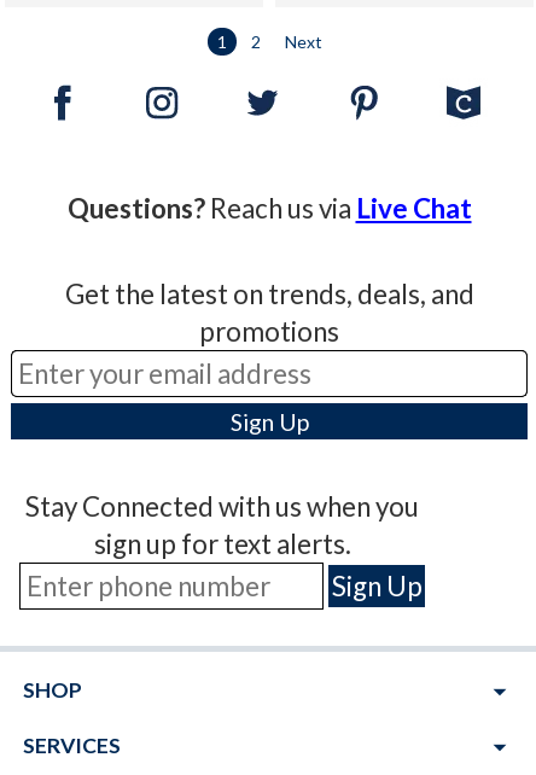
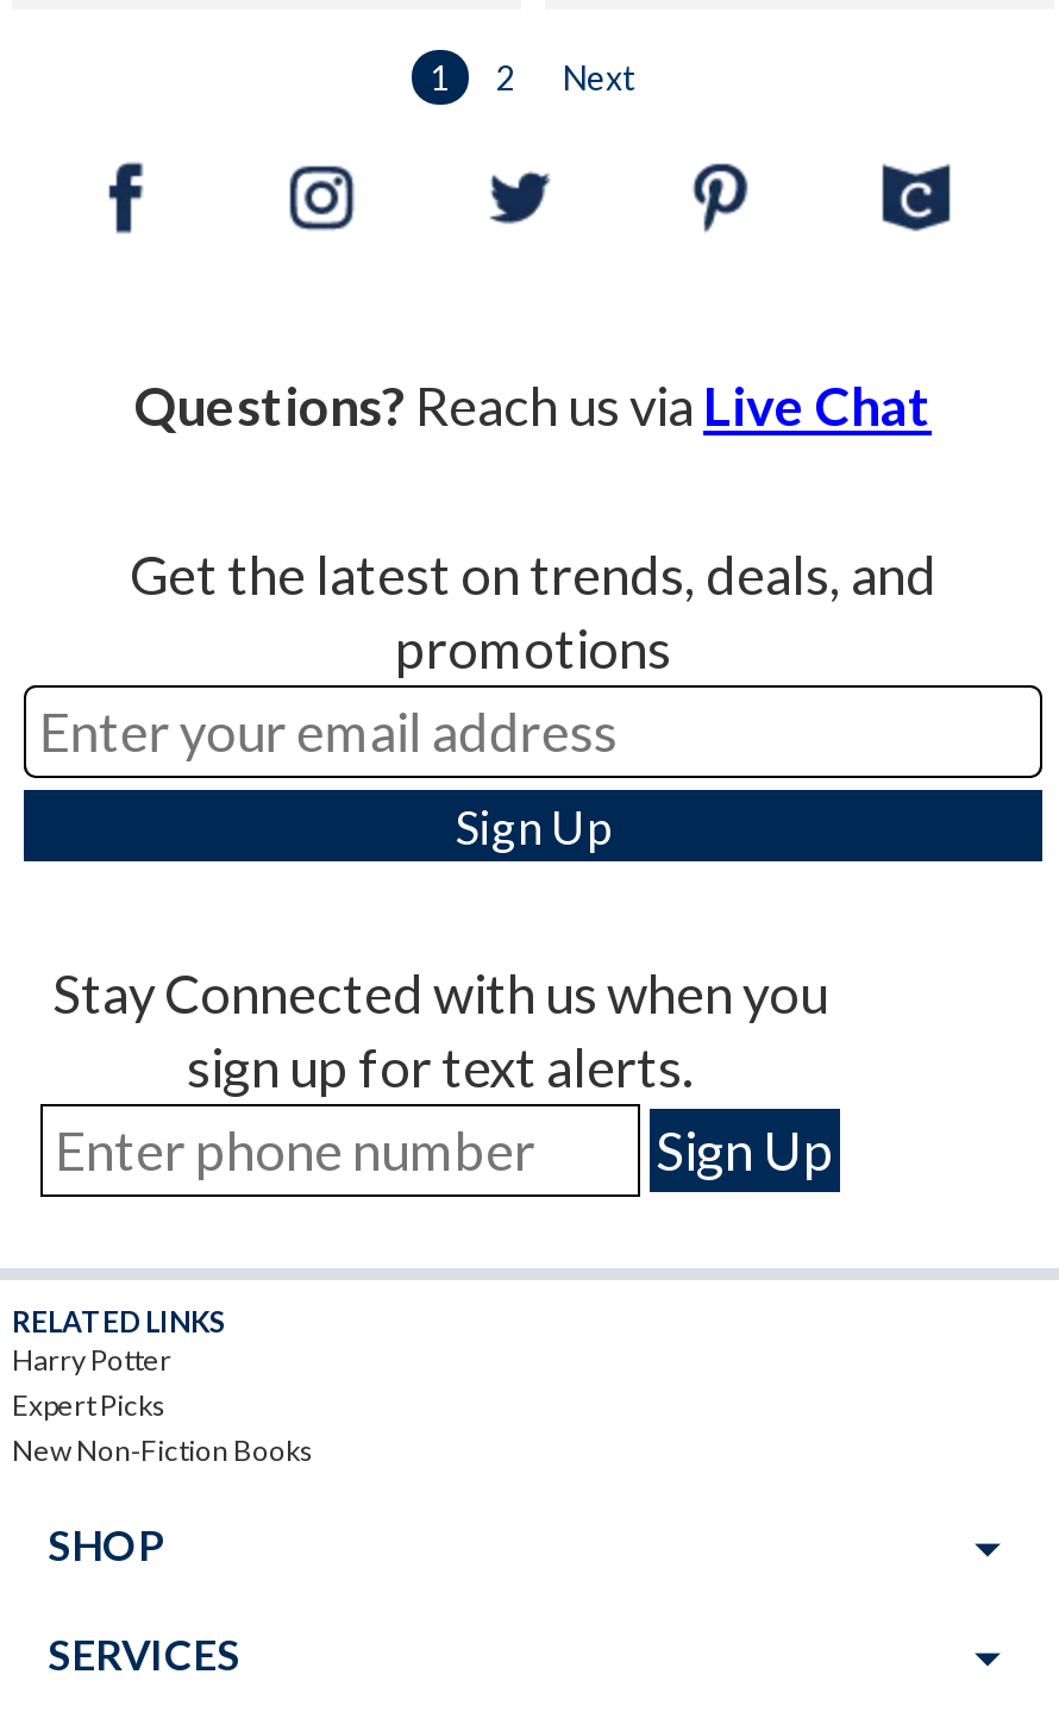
none -> [12,1304,314,1468] RELATED LINKS | Harry Potter | Expert Picks | New Non-Fiction Books

